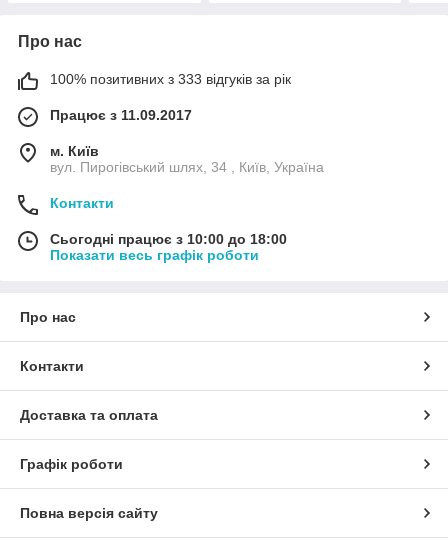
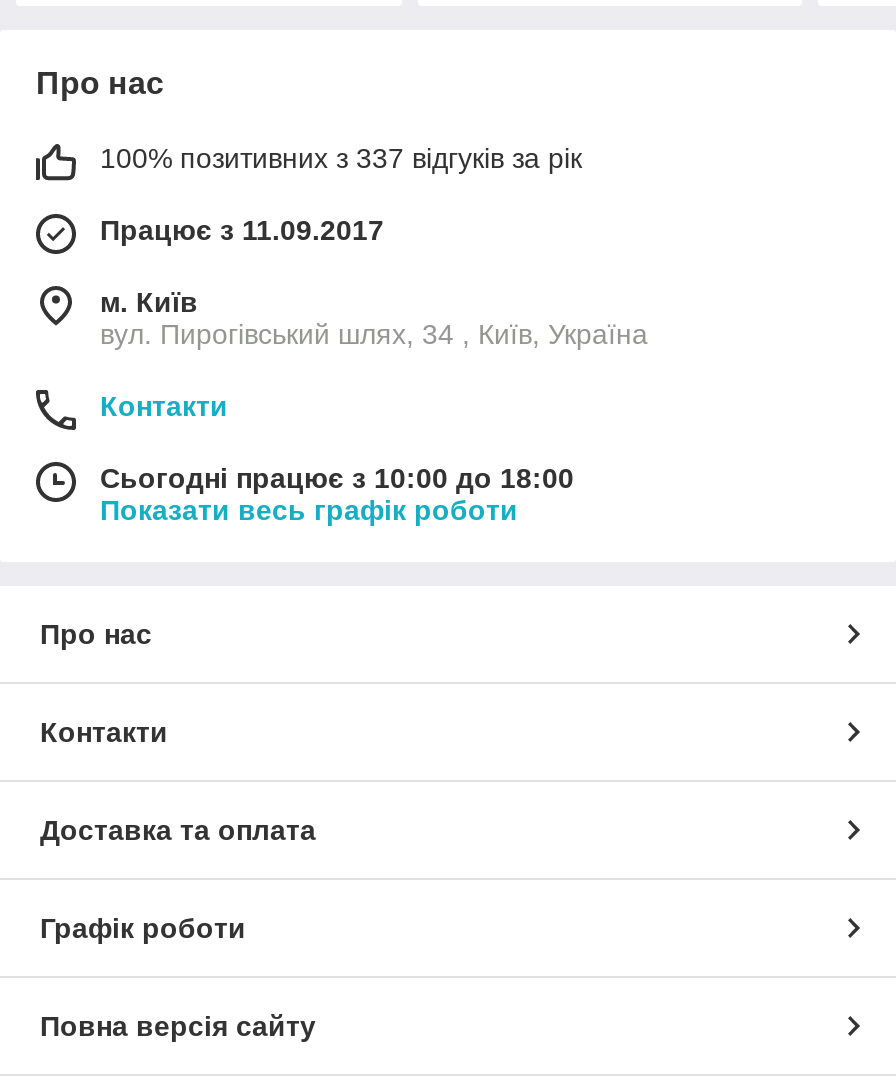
[50,71,291,87] 100% позитивних з 333 відгуків за рік -> [100,142,582,174] 100% позитивних з 337 відгуків за рік

